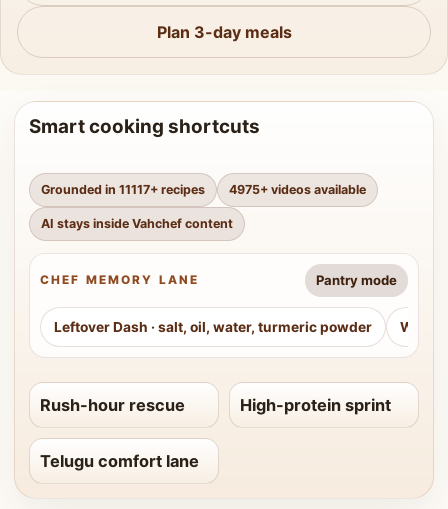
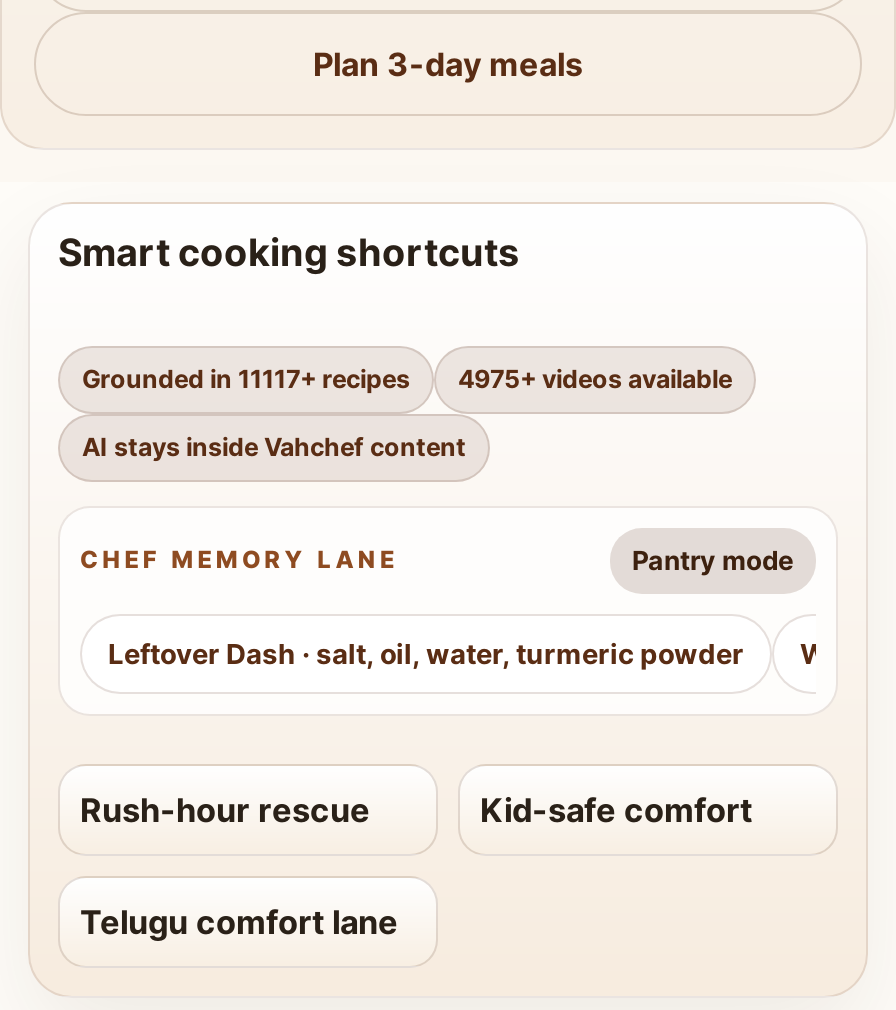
[240,395,391,415] High-protein sprint -> [480,790,752,830] Kid-safe comfort

